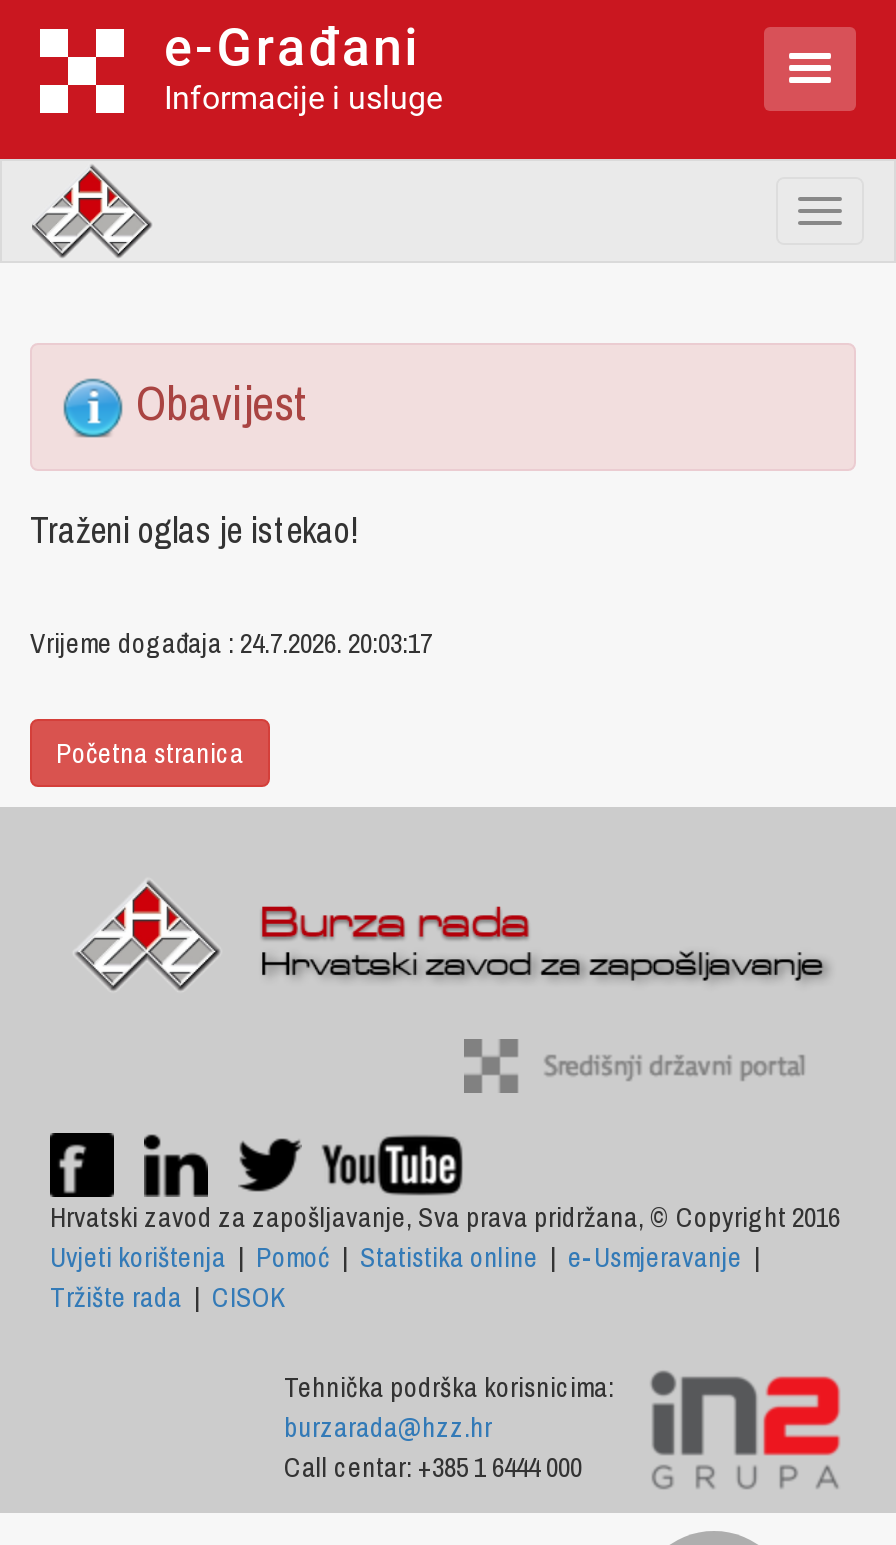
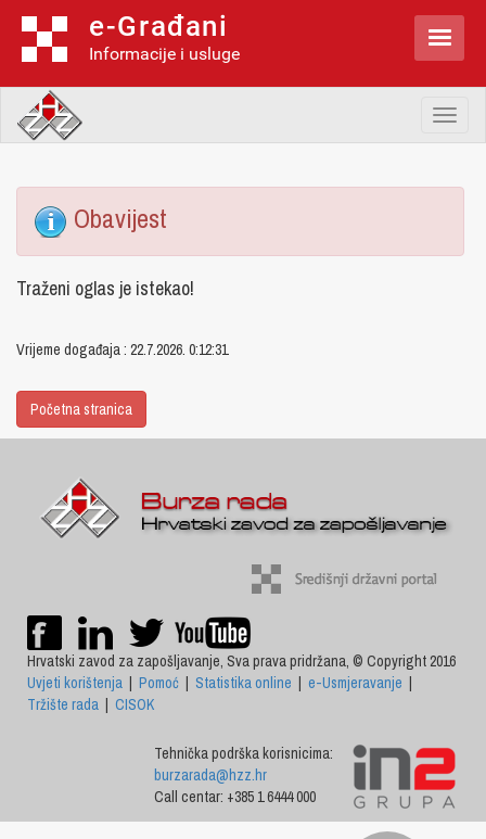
[30,625,432,661] Vrijeme događaja : 24.7.2026. 20:03:17 -> [16,340,228,359] Vrijeme događaja : 22.7.2026. 0:12:31

